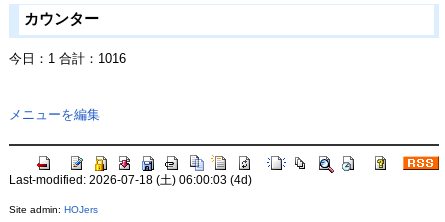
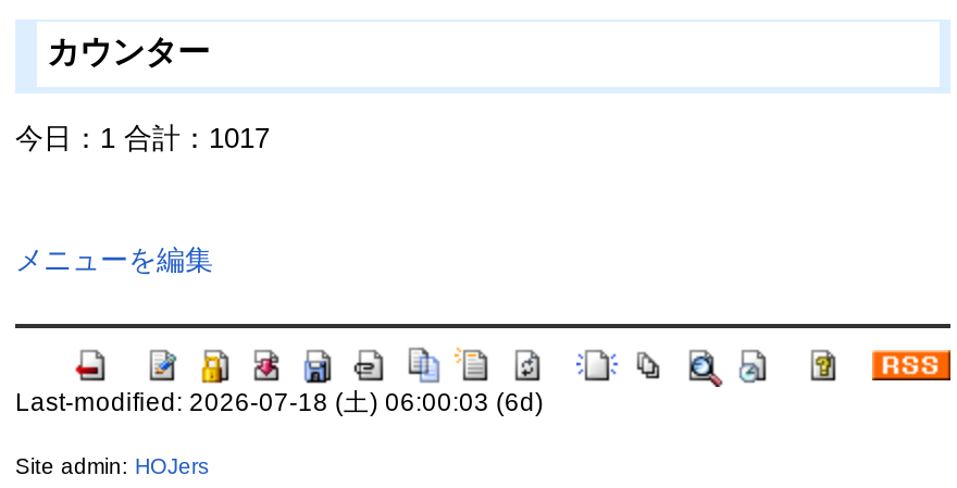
[9,51,126,66] 今日：1 合計：1016 -> [15,121,270,153] 今日：1 合計：1017
[9,174,252,186] Last-modified: 2026-07-18 (土) 06:00:03 (4d) -> [15,389,544,415] Last-modified: 2026-07-18 (土) 06:00:03 (6d)

